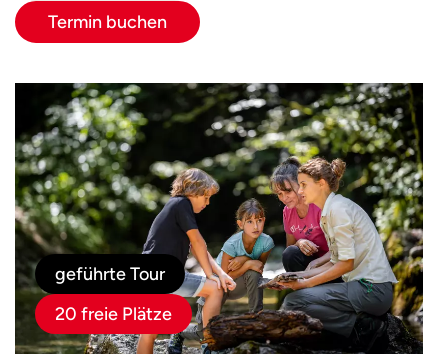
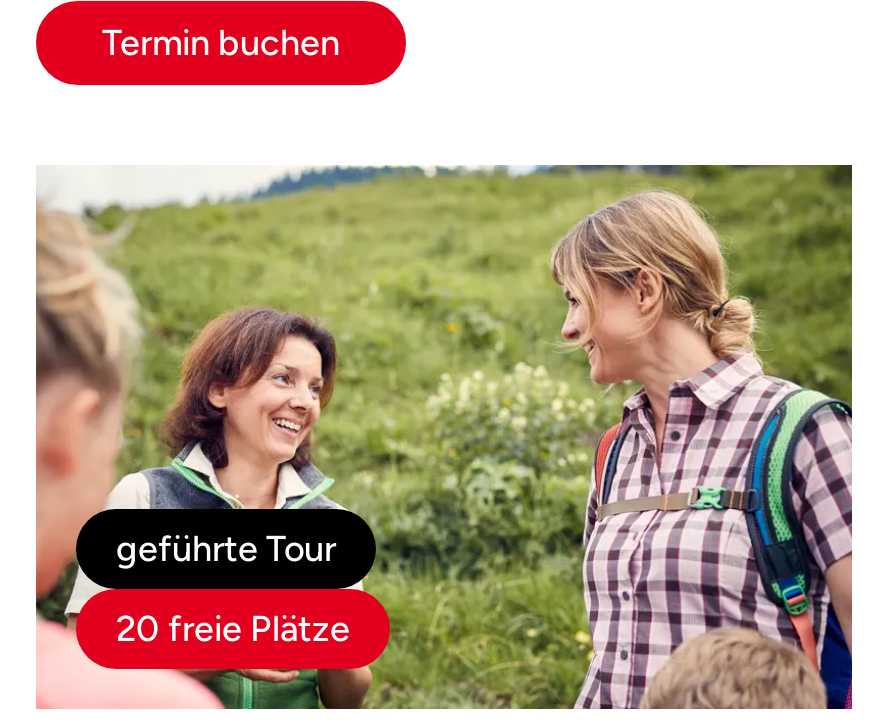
[14,82,424,355] [image] -> [34,164,854,712] [image]

